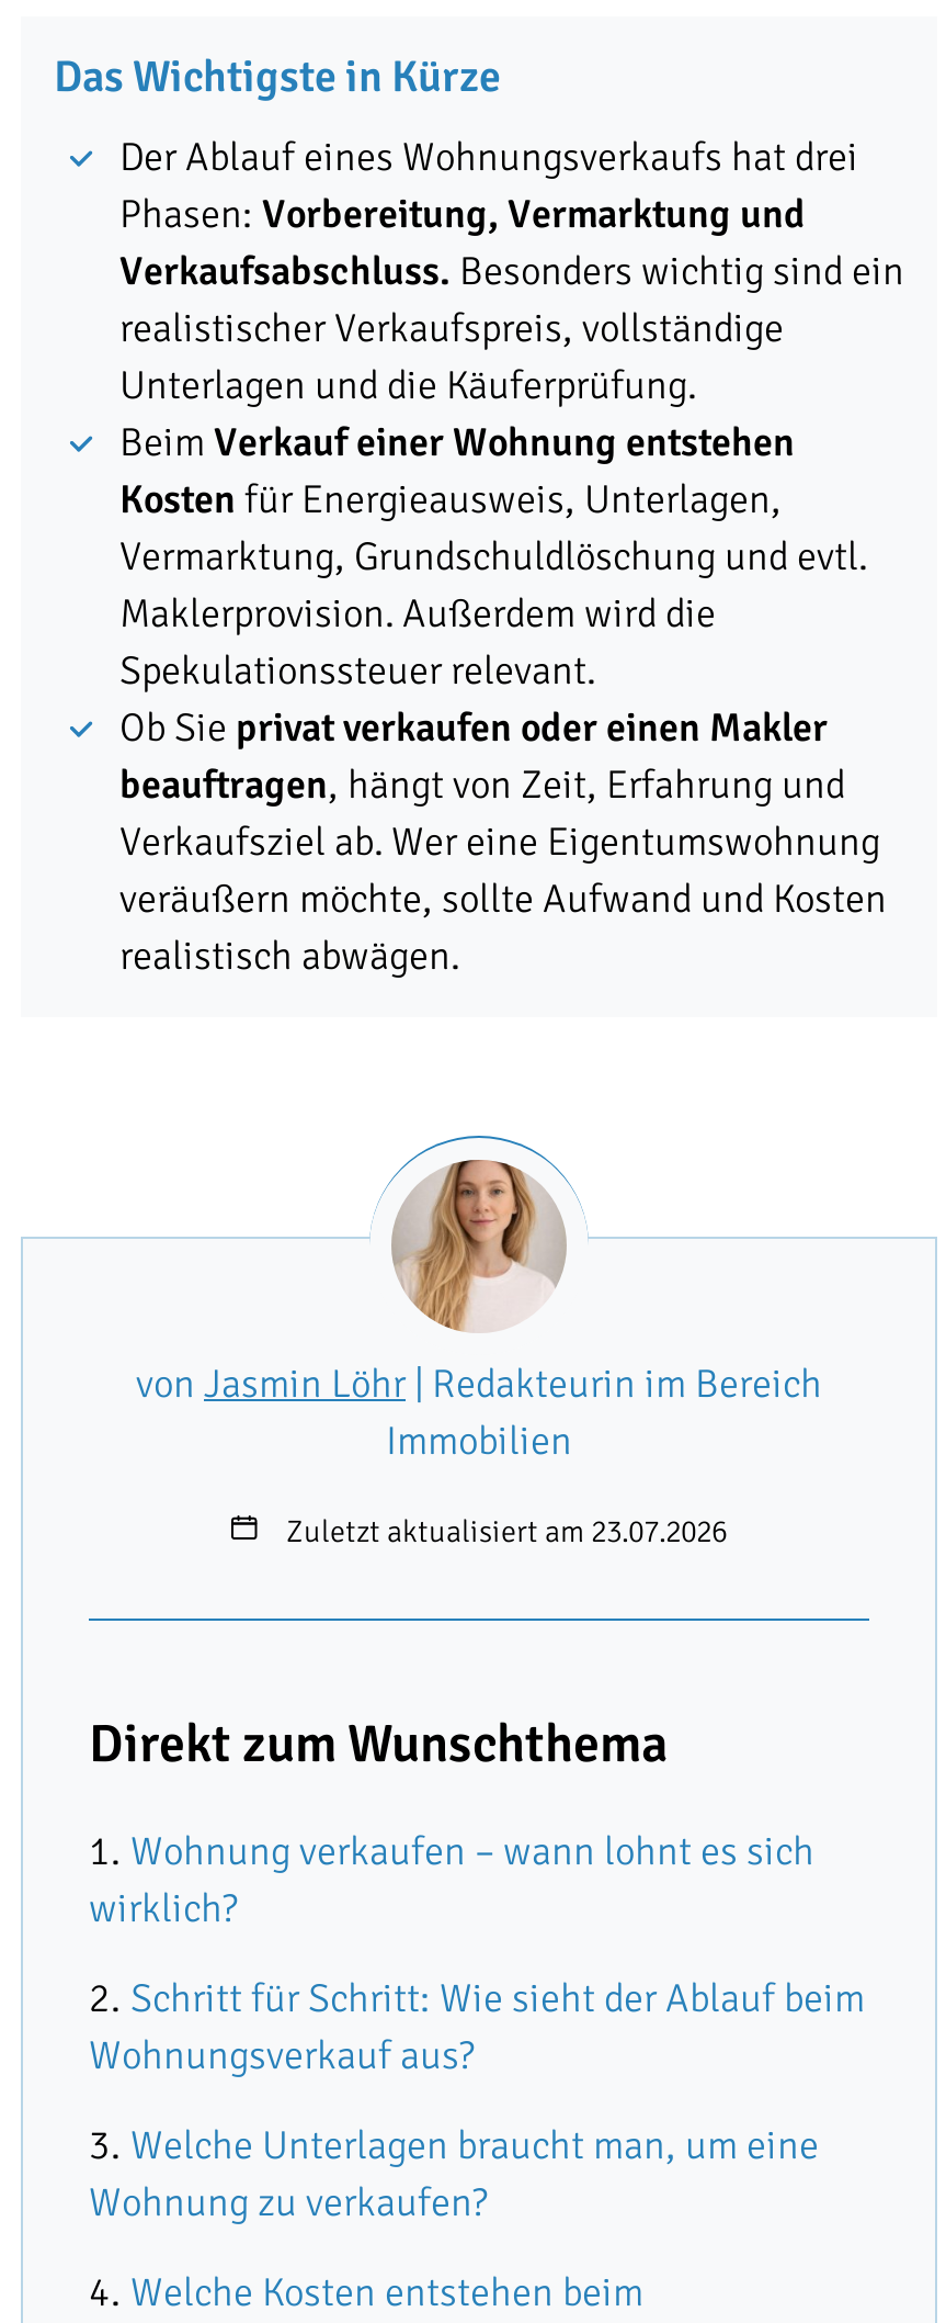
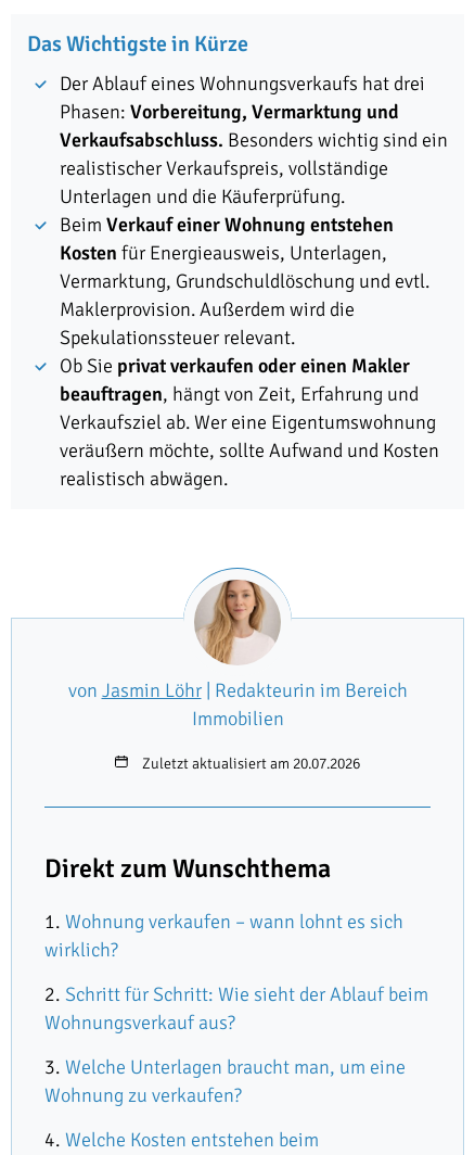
[280,1513,727,1550] Zuletzt aktualisiert am 23.07.2026 -> [139,754,360,773] Zuletzt aktualisiert am 20.07.2026

